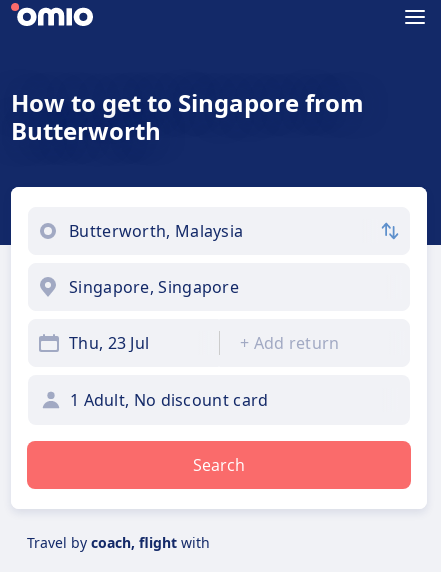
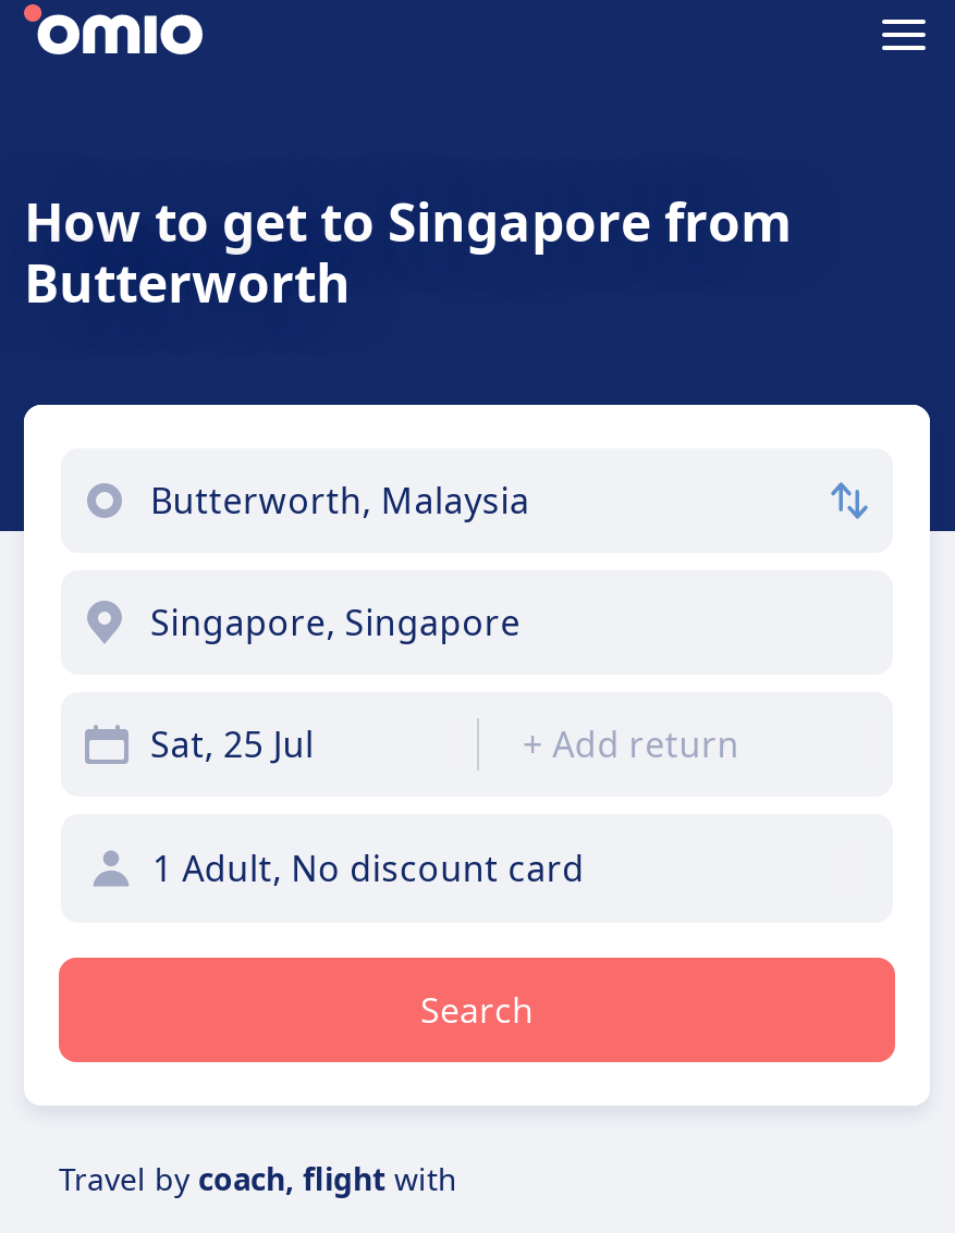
[69,332,149,354] Thu, 23 Jul -> [150,720,314,768] Sat, 25 Jul

